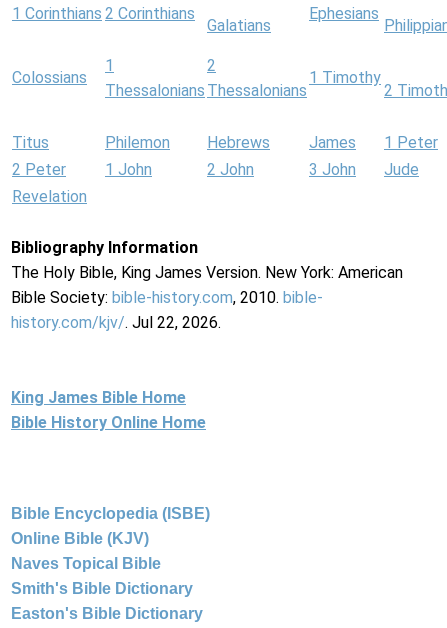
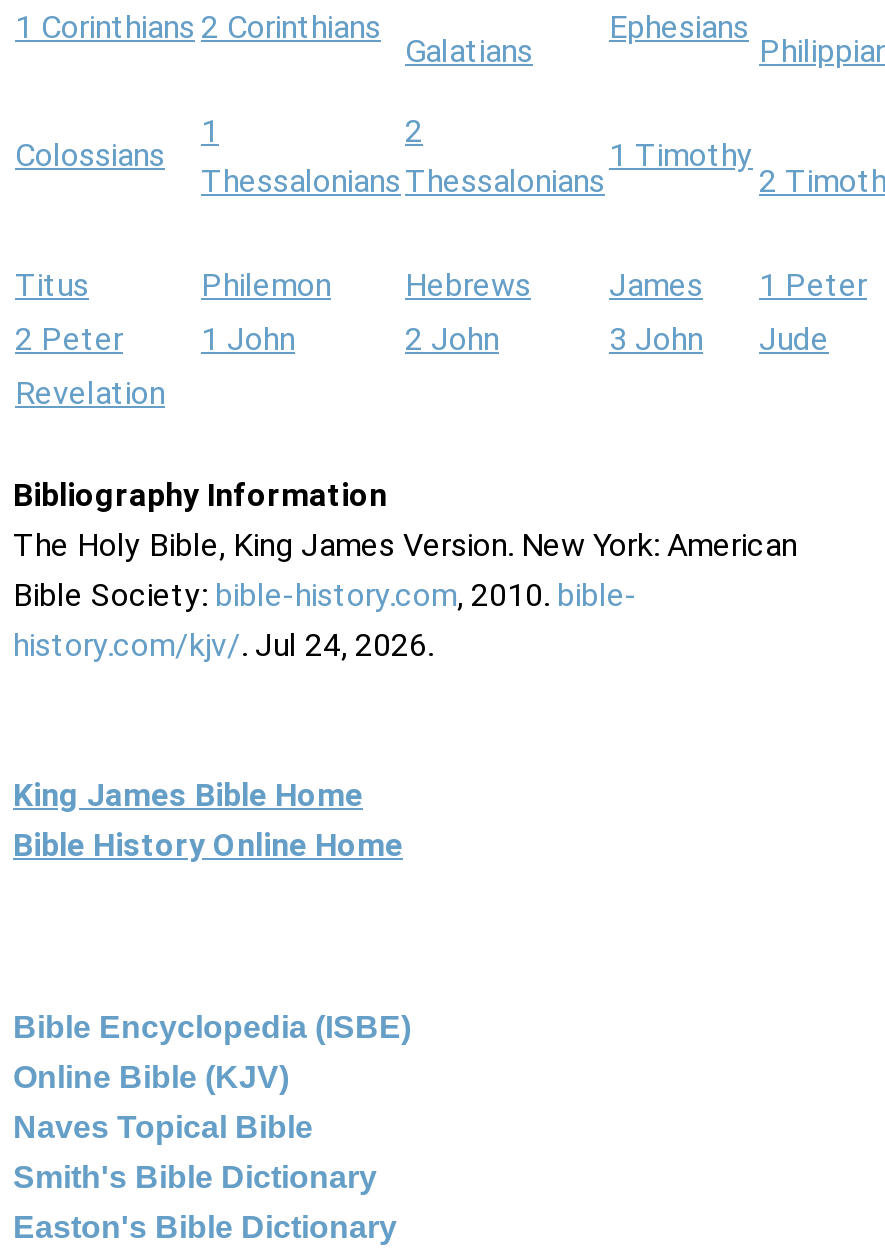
[11,313,221,332] history.com/kjv/. Jul 22, 2026. -> [13,627,433,665] history.com/kjv/. Jul 24, 2026.

